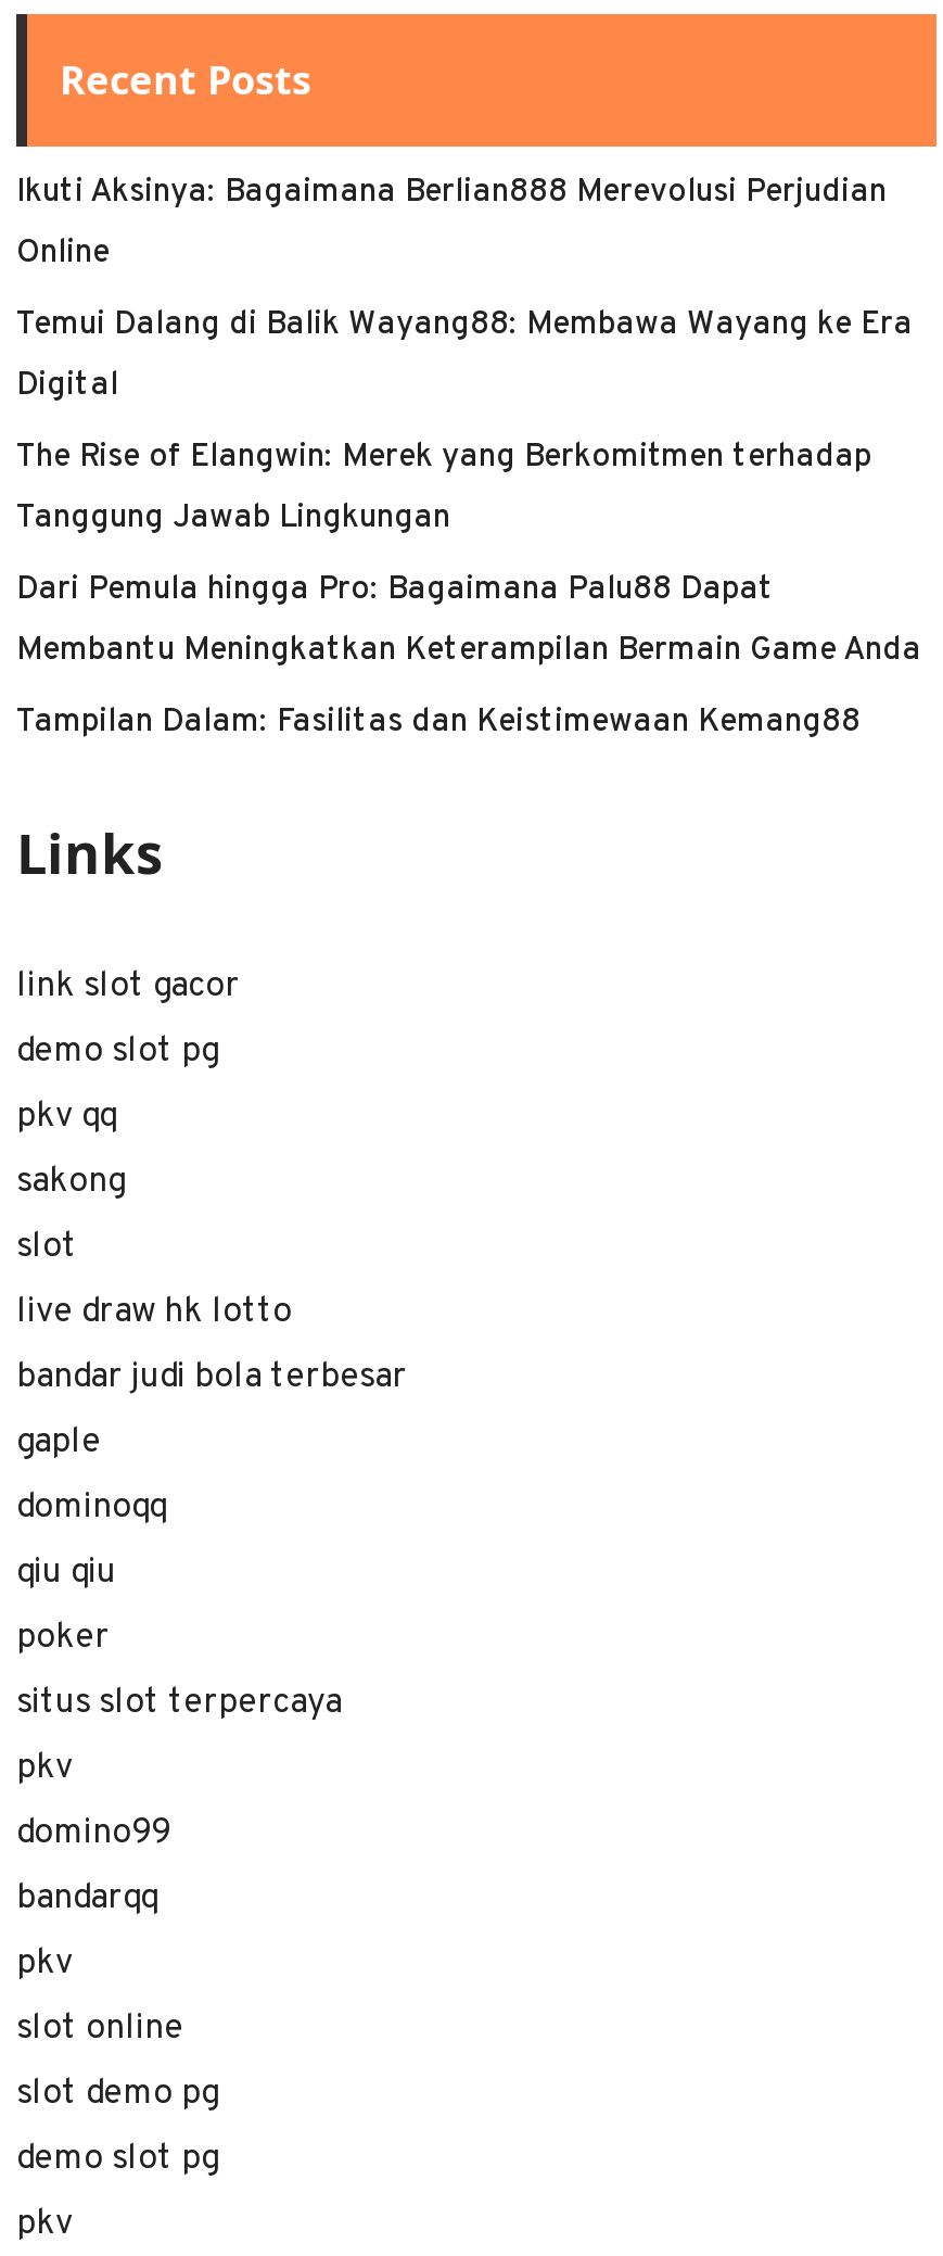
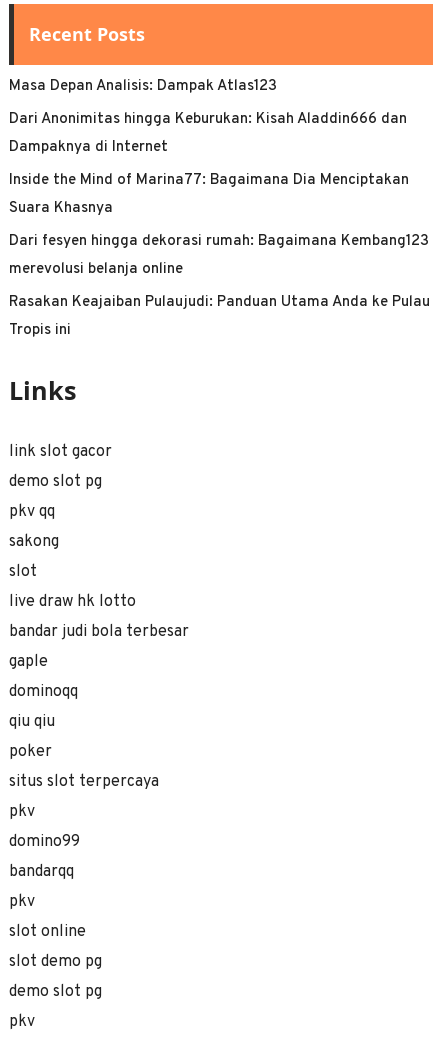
[16,173,887,214] Ikuti Aksinya: Bagaimana Berlian888 Merevolusi Perjudian -> [9,77,277,96] Masa Depan Analisis: Dampak Atlas123
[16,233,110,275] Online -> [9,110,407,129] Dari Anonimitas hingga Keburukan: Kisah Aladdin666 dan
[16,305,913,346] Temui Dalang di Balik Wayang88: Membawa Wayang ke Era -> [9,138,168,157] Dampaknya di Internet
[16,366,118,407] Digital -> [9,171,409,190] Inside the Mind of Marina77: Bagaimana Dia Menciptakan
[16,438,871,479] The Rise of Elangwin: Merek yang Berkomitmen terhadap -> [9,199,113,218] Suara Khasnya
[16,498,450,540] Tanggung Jawab Lingkungan -> [9,232,429,251] Dari fesyen hingga dekorasi rumah: Bagaimana Kembang123
[16,570,774,611] Dari Pemula hingga Pro: Bagaimana Palu88 Dapat -> [9,260,183,279] merevolusi belanja online
[16,631,921,672] Membantu Meningkatkan Keterampilan Bermain Game Anda -> [9,293,430,312] Rasakan Keajaiban Pulaujudi: Panduan Utama Anda ke Pulau
[16,702,861,744] Tampilan Dalam: Fasilitas dan Keistimewaan Kemang88 -> [9,321,71,340] Tropis ini

